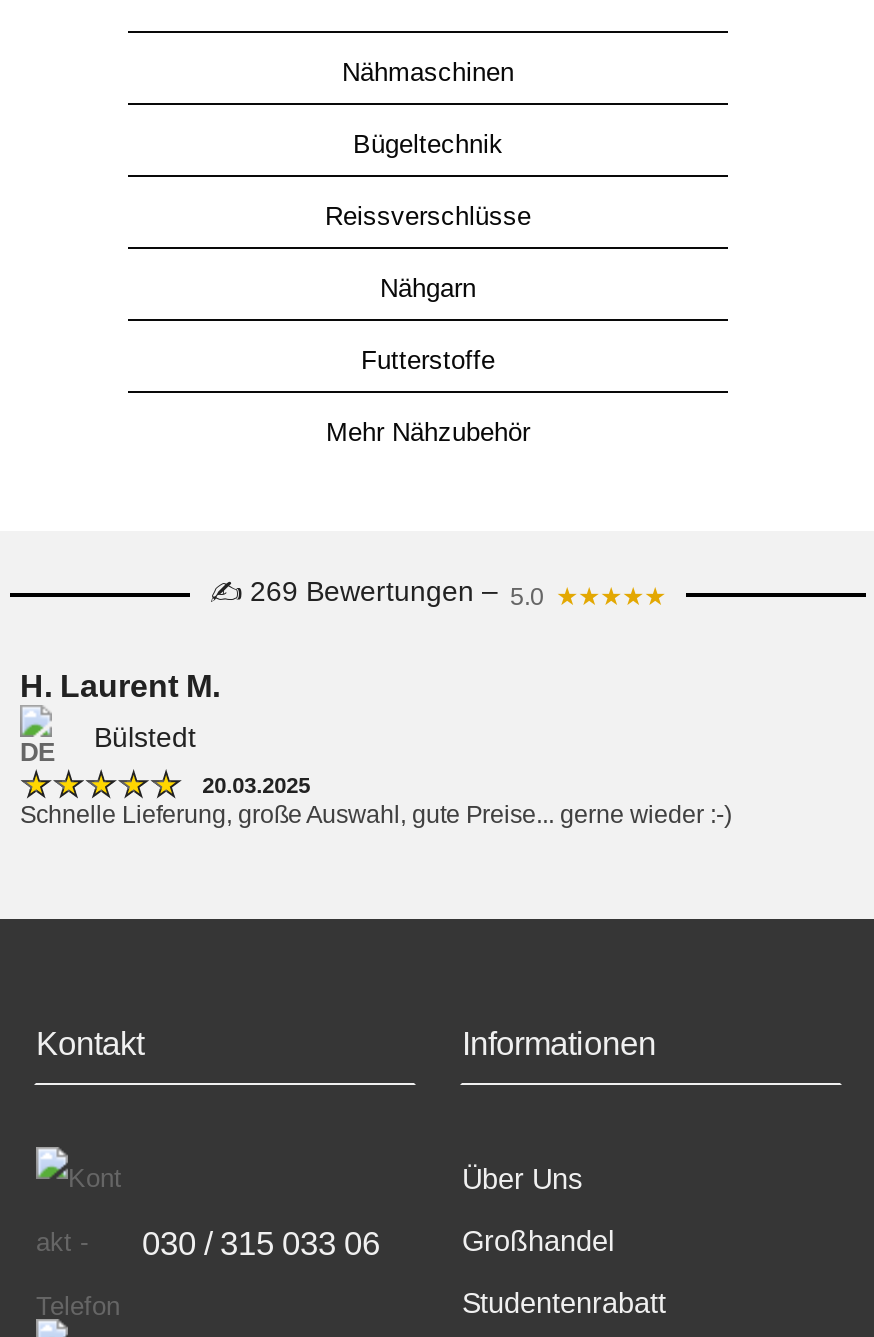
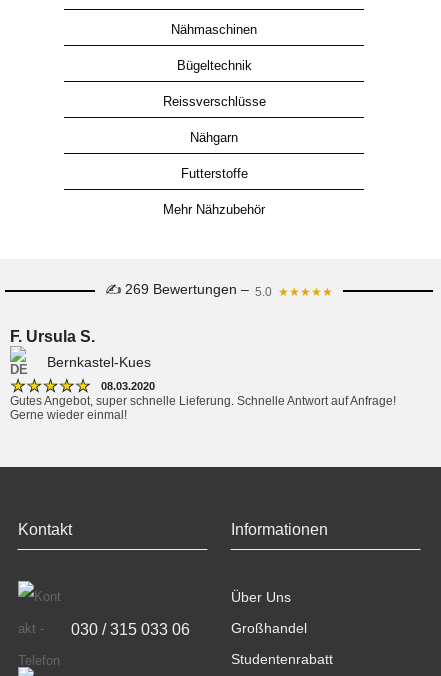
[20,669,220,703] H. Laurent M. -> [10,328,95,345] F. Ursula S.
[94,721,196,753] Bülstedt -> [47,354,151,370] Bernkastel-Kues
[20,773,732,829] 20.03.2025 | Schnelle Lieferung, große Auswahl, gute Preise... gerne wieder :-) -> [10,380,396,422] 08.03.2020 | Gutes Angebot, super schnelle Lieferung. Schnelle Antwort auf Anfrage! | Gerne wieder einmal!

